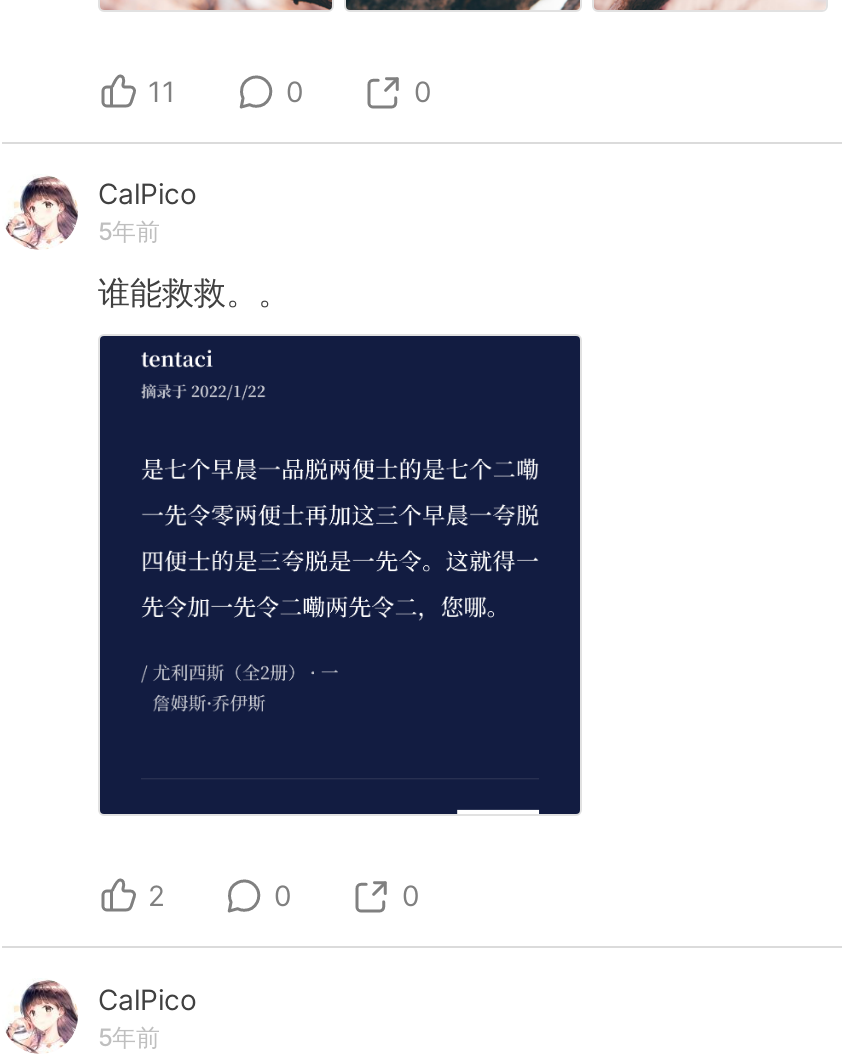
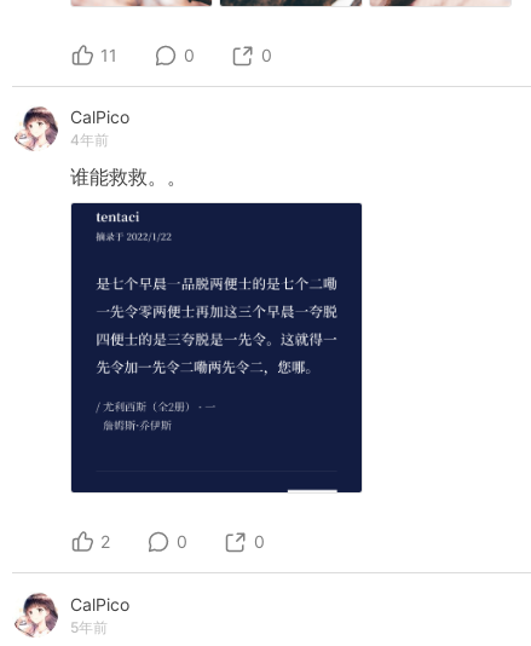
[98,216,160,246] 5年前 -> [70,131,109,149] 4年前

